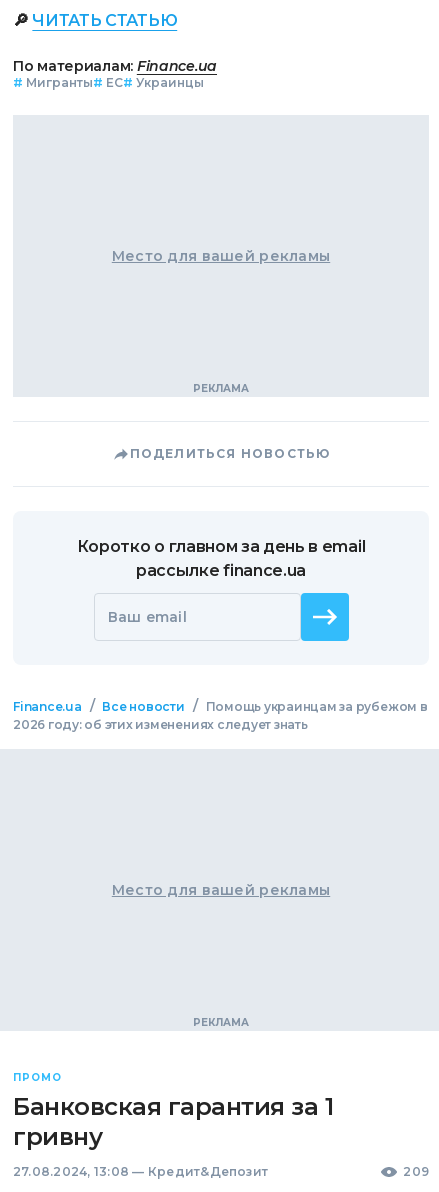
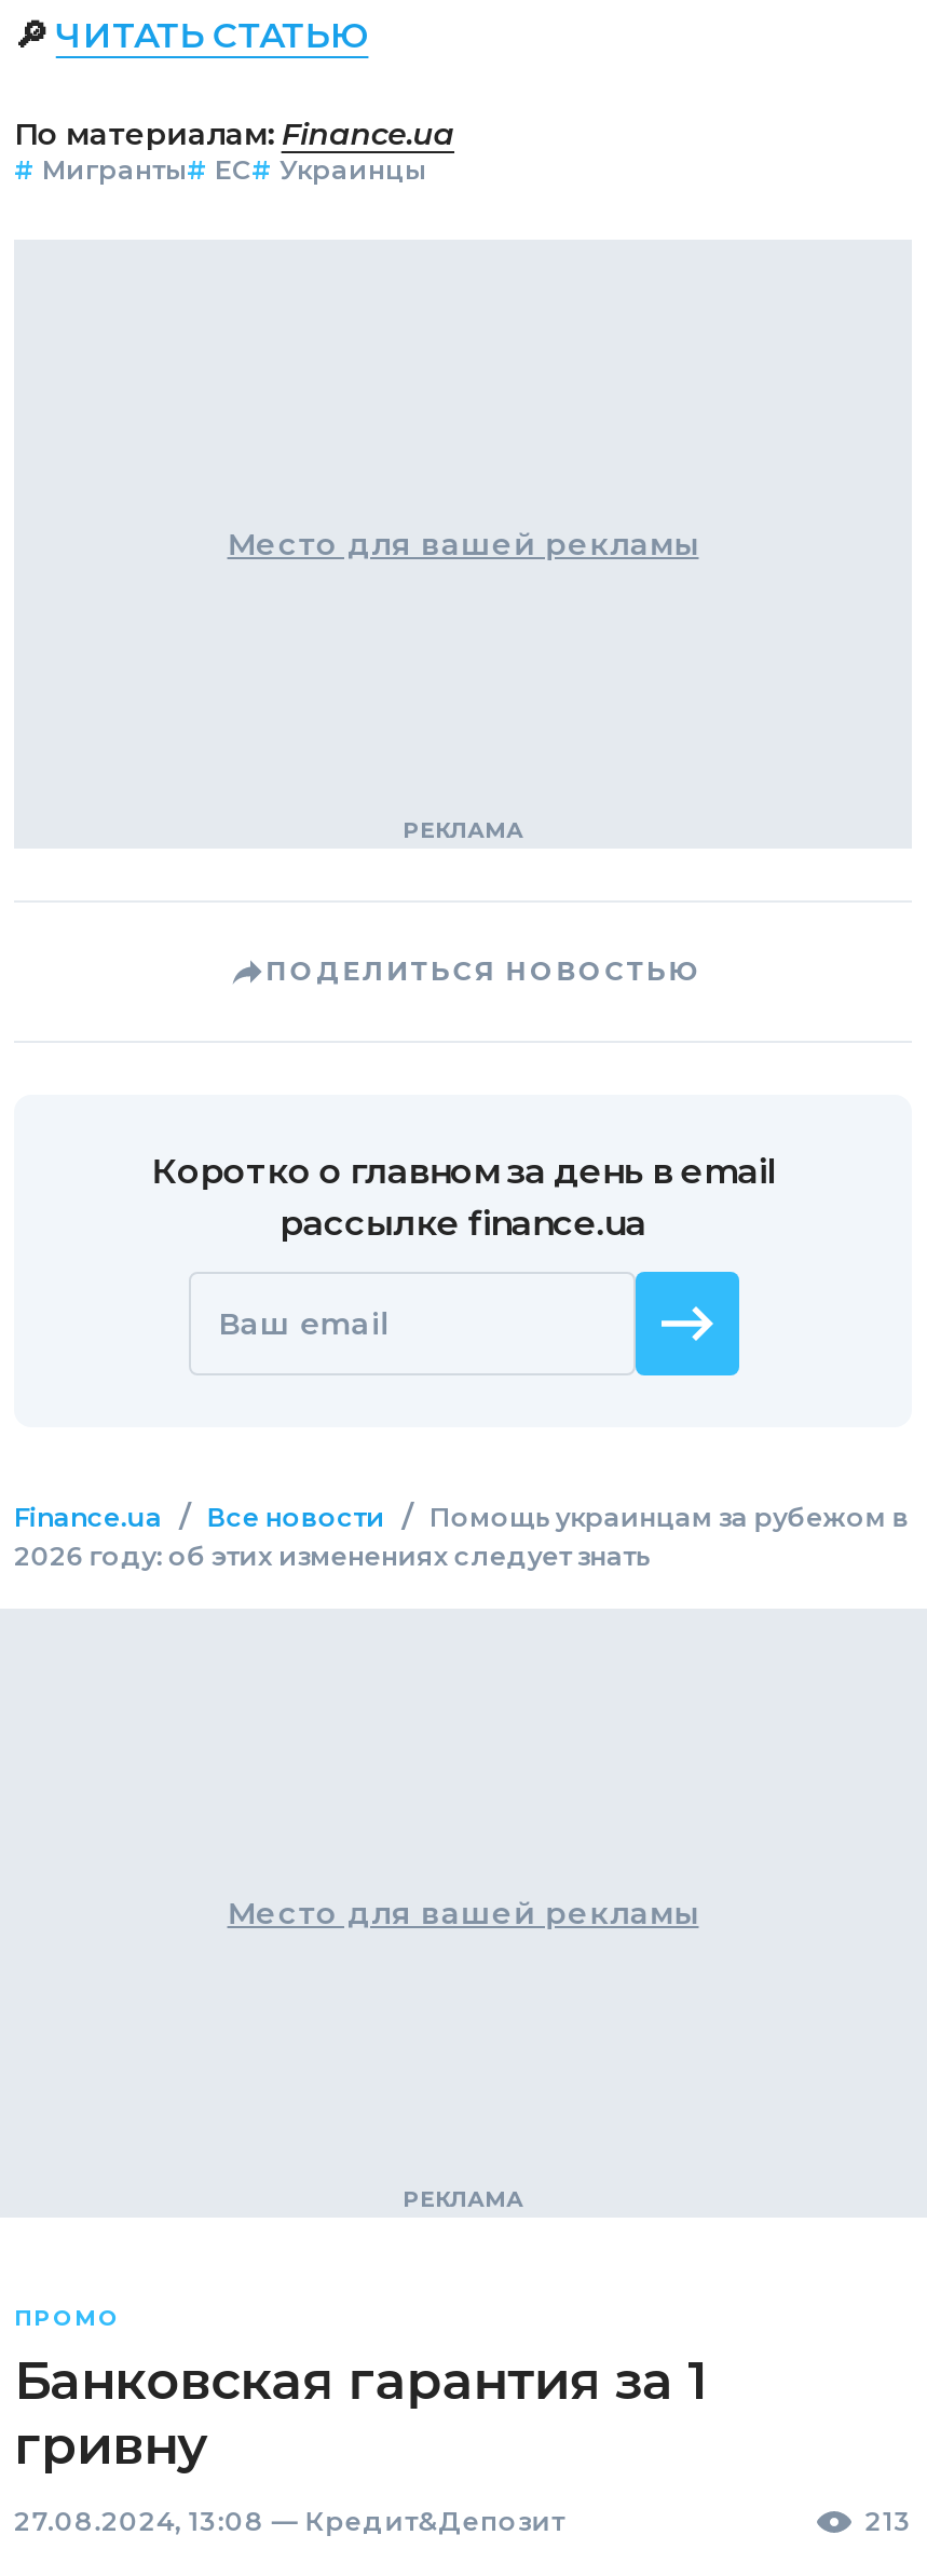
[403,1164,429,1179] 209 -> [865,2505,912,2538] 213

